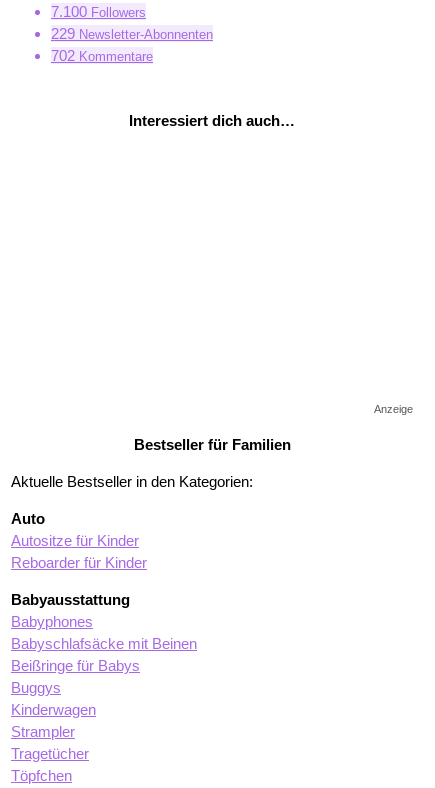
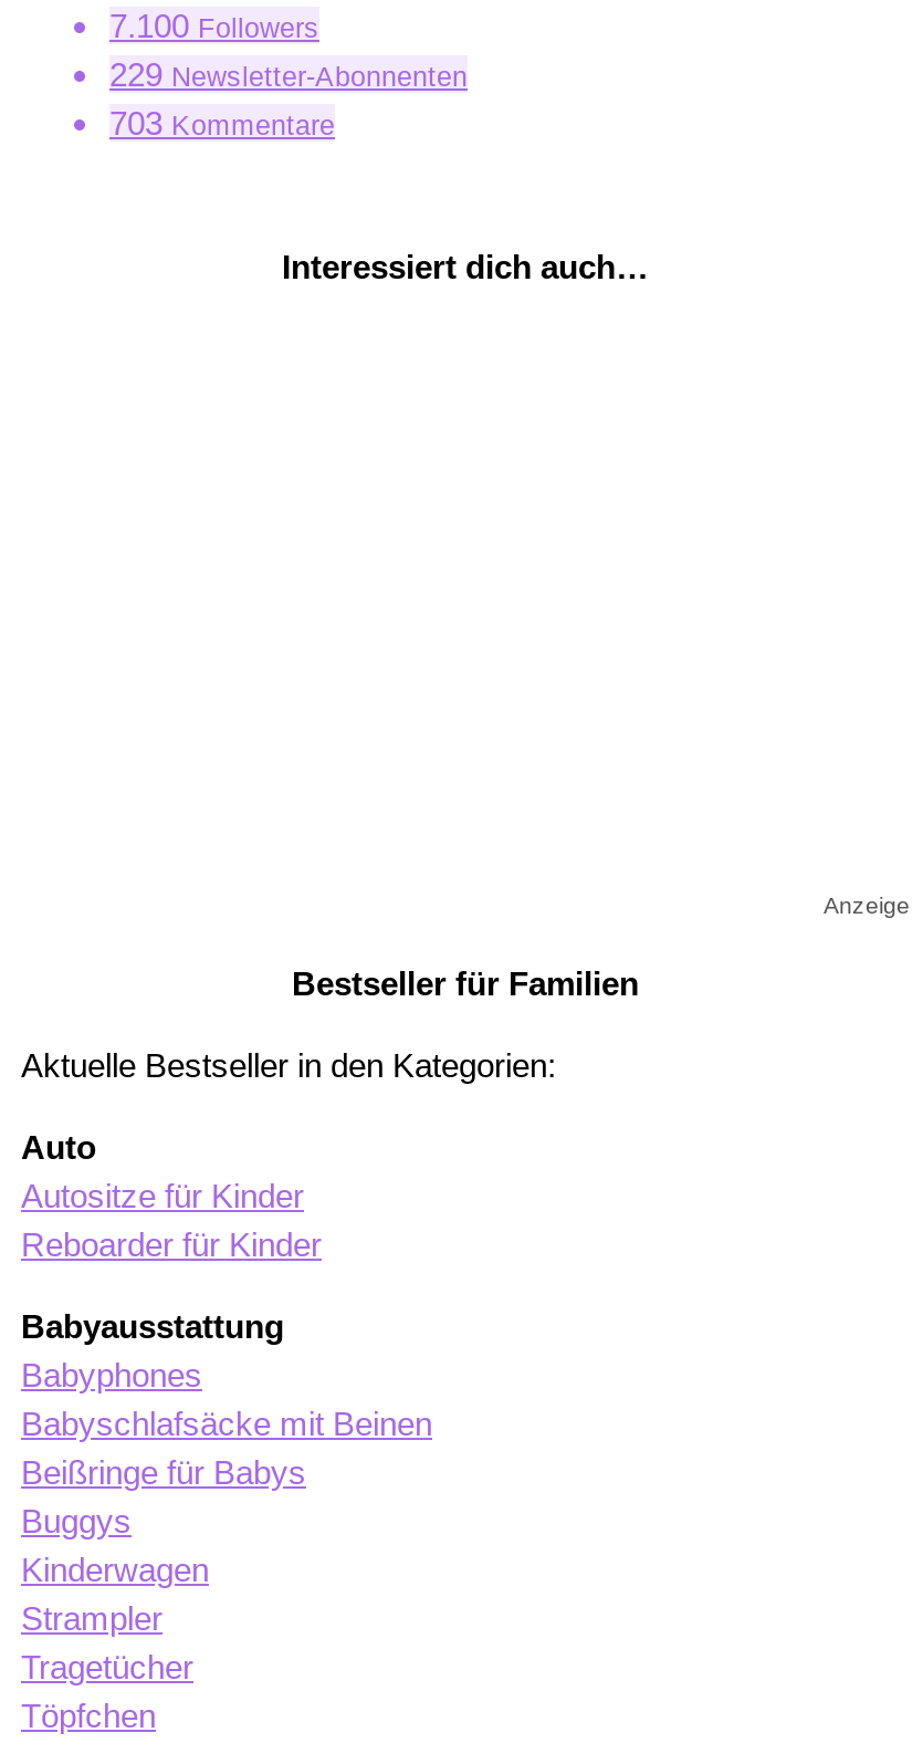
[51,47,153,64] 702 Kommentare -> [109,105,335,142] 703 Kommentare

